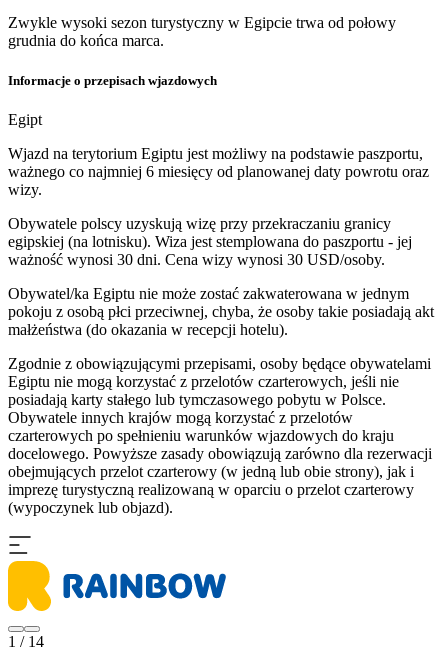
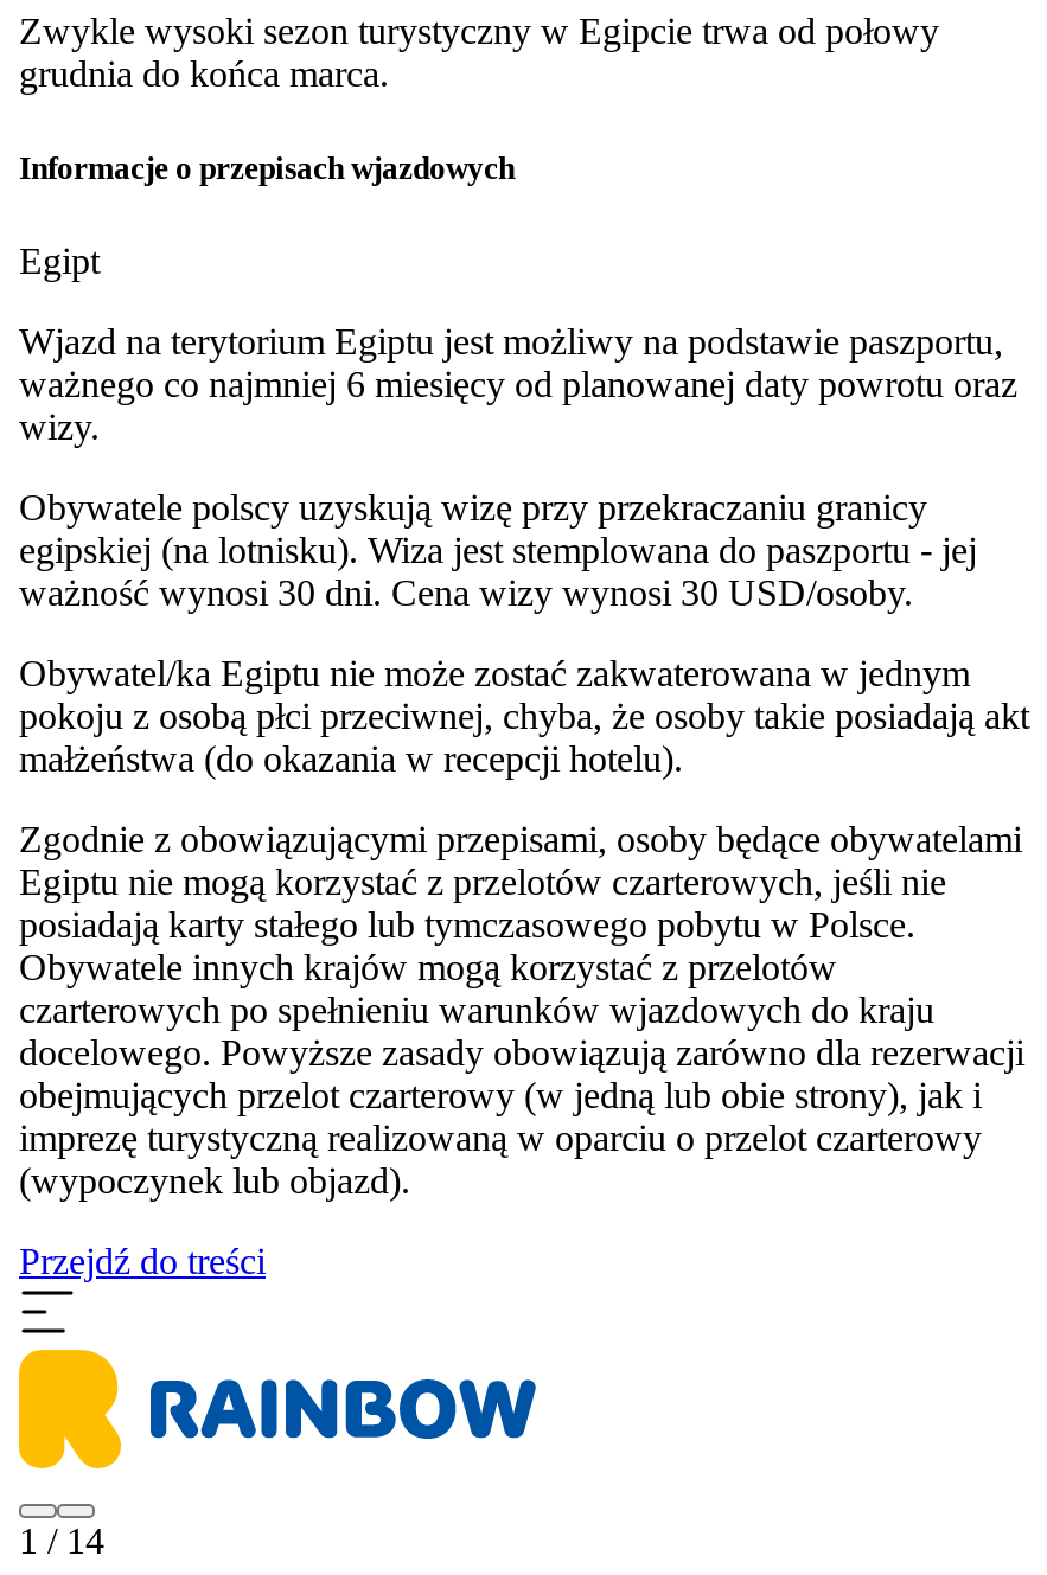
none -> [19,1240,266,1280] Przejdź do treści

